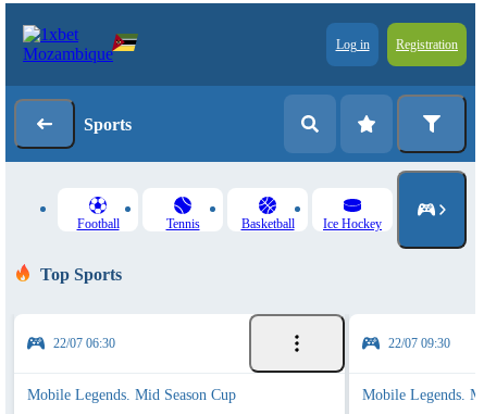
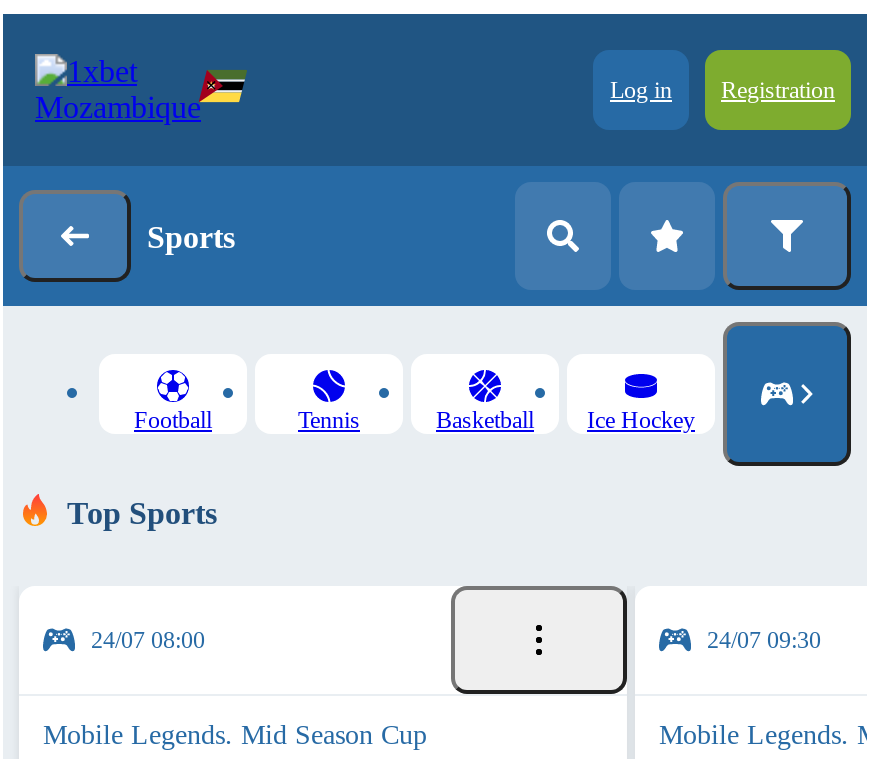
[53,336,115,351] 22/07 06:30 -> [91,626,205,654] 24/07 08:00
[388,336,450,351] 22/07 09:30 -> [707,626,821,654] 24/07 09:30

